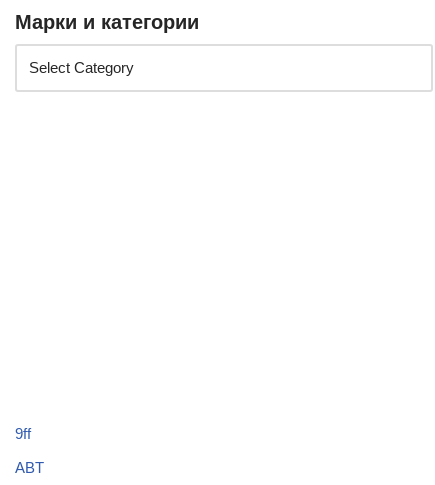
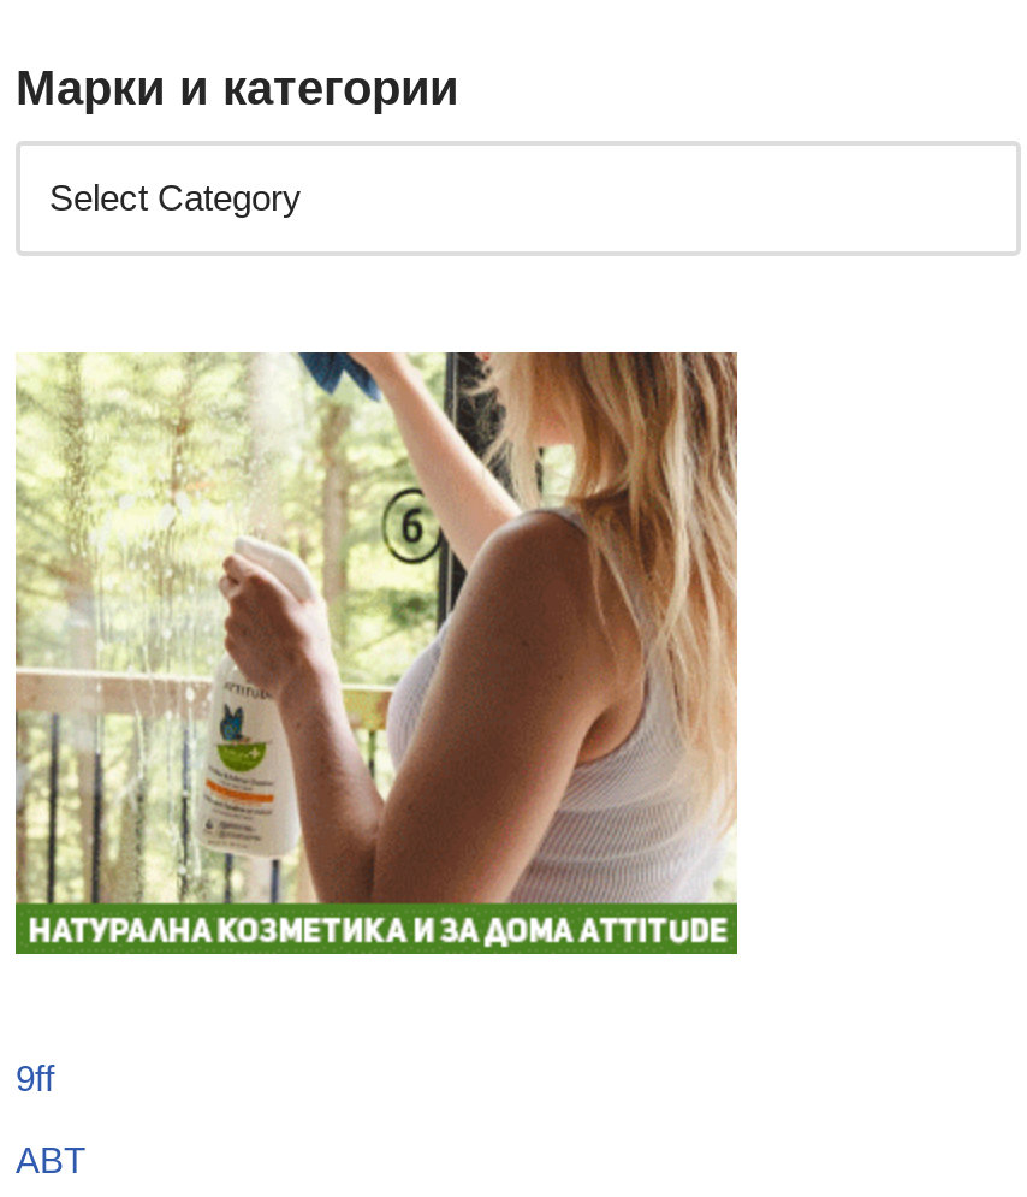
none -> [13,349,740,958] [image]

